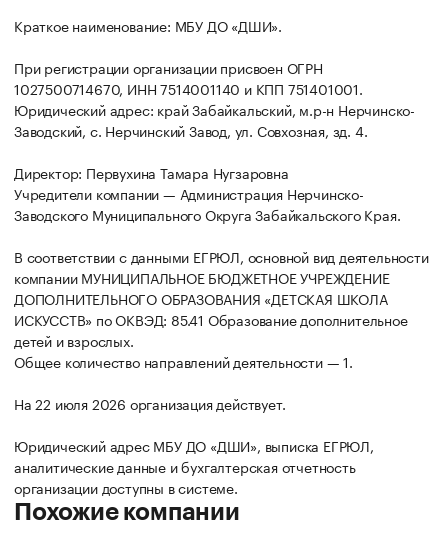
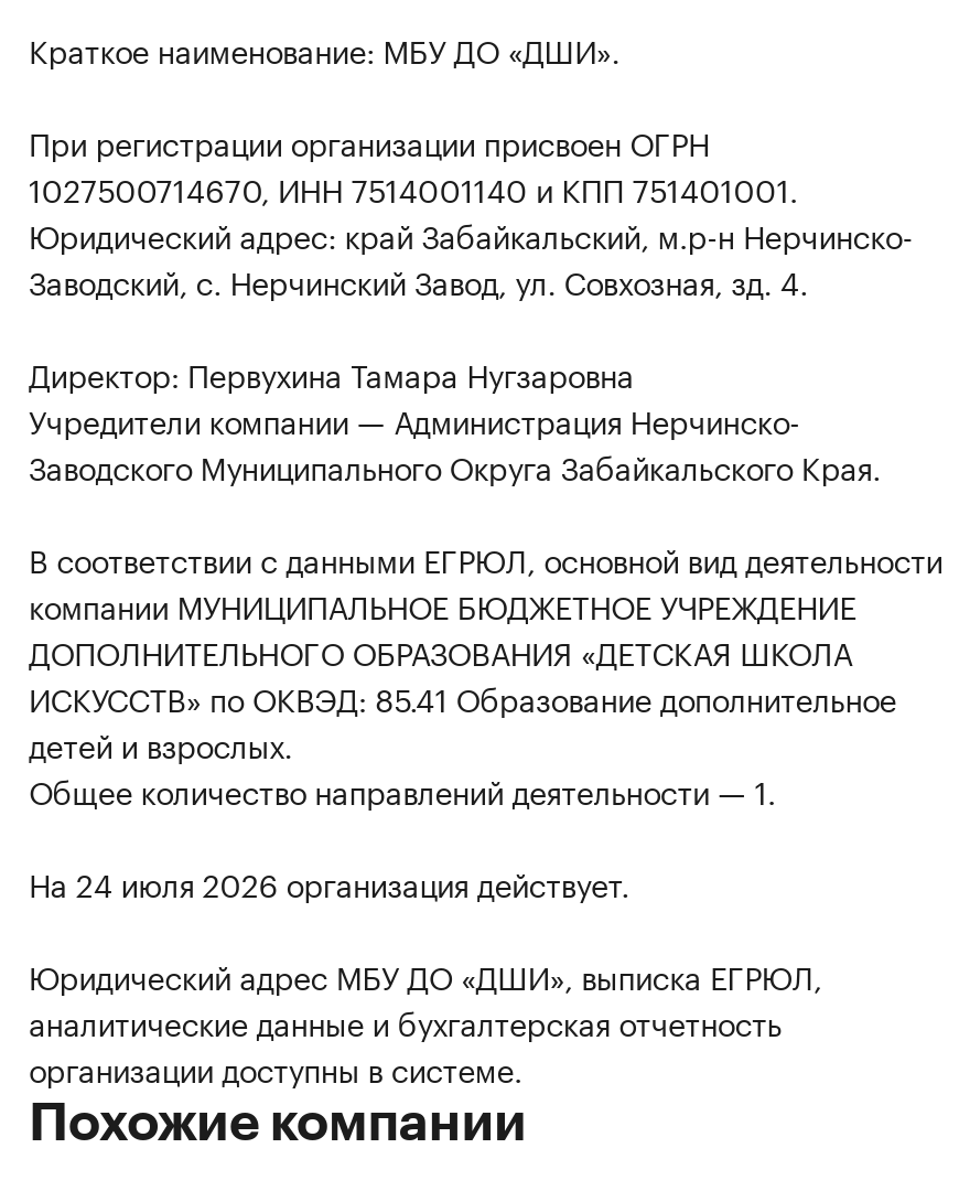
[14,392,285,414] На 22 июля 2026 организация действует. -> [29,859,629,907] На 24 июля 2026 организация действует.

